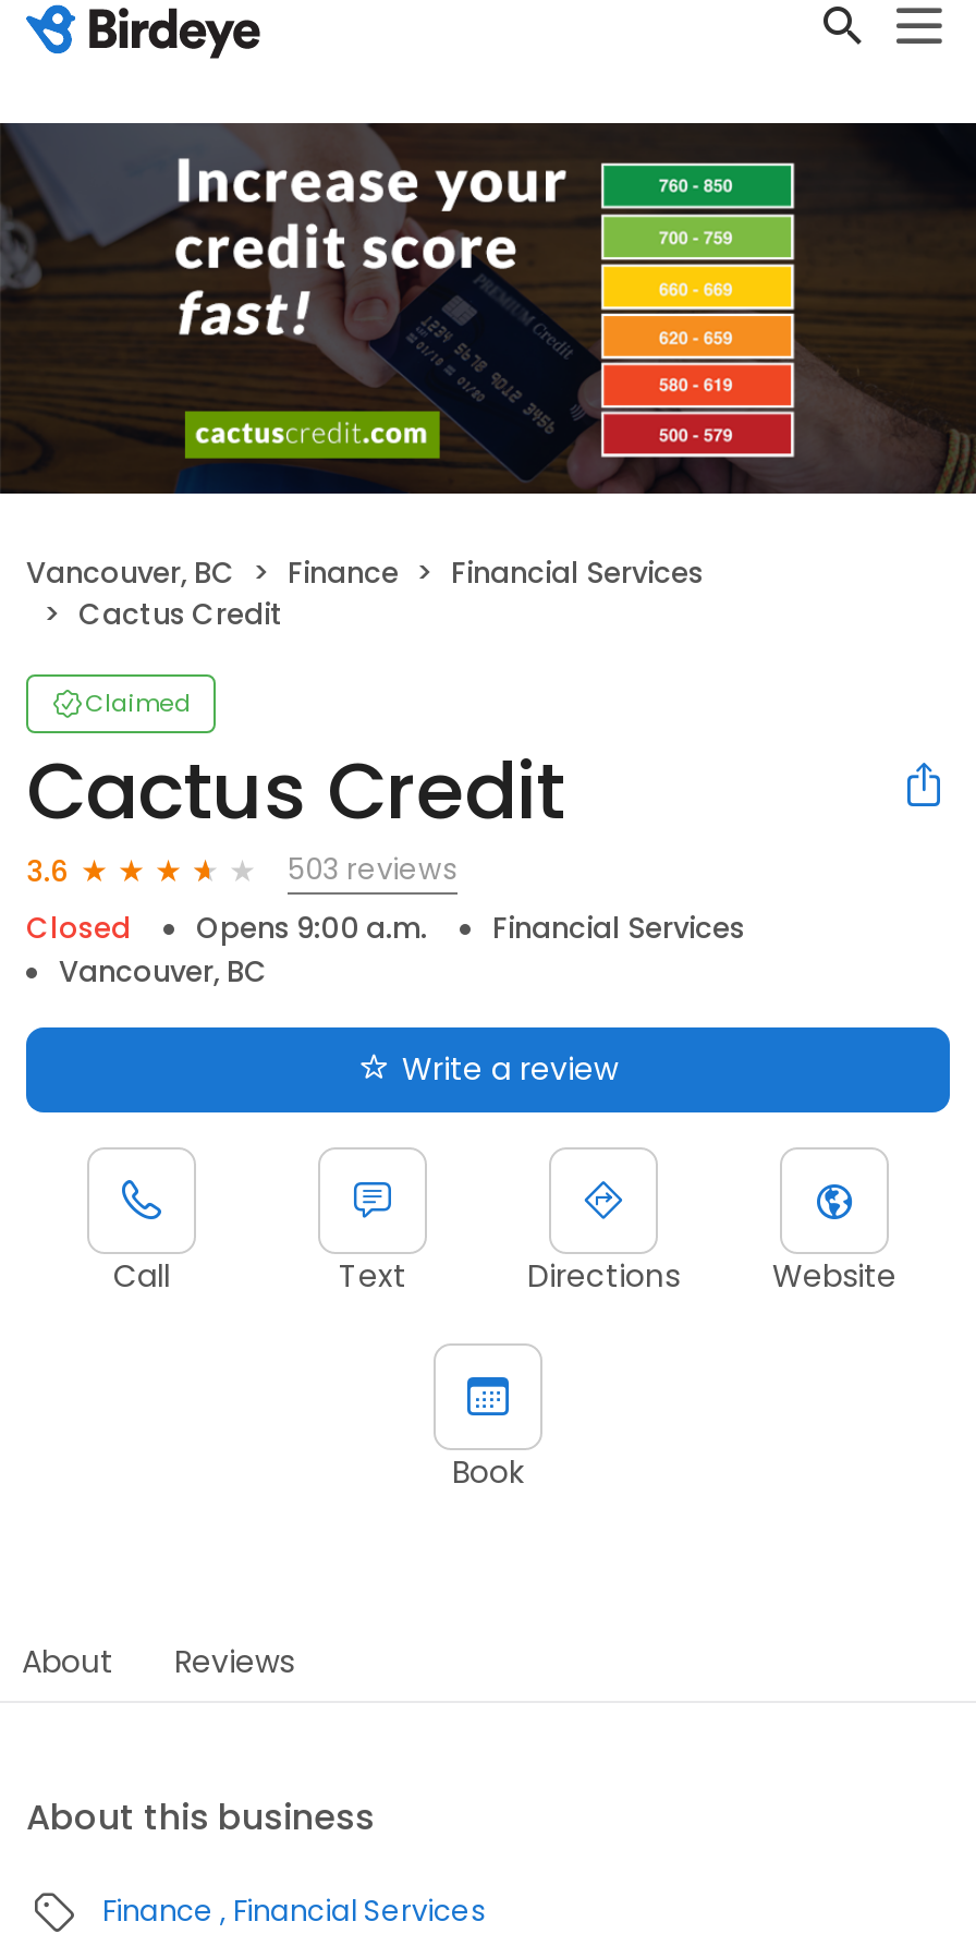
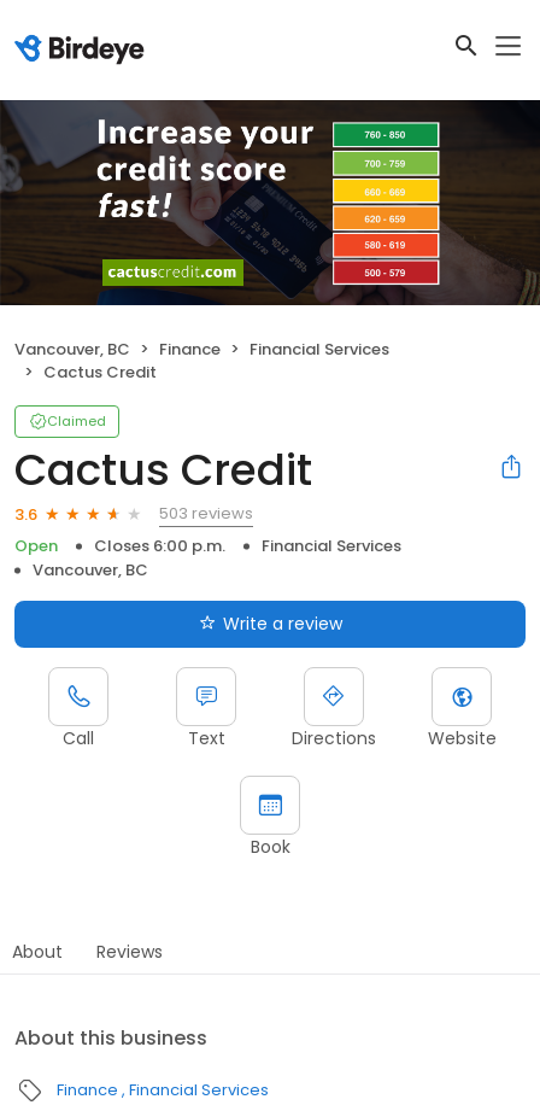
[26,908,427,950] Closed | Opens 9:00 a.m. -> [14,535,225,558] Open | Closes 6:00 p.m.

